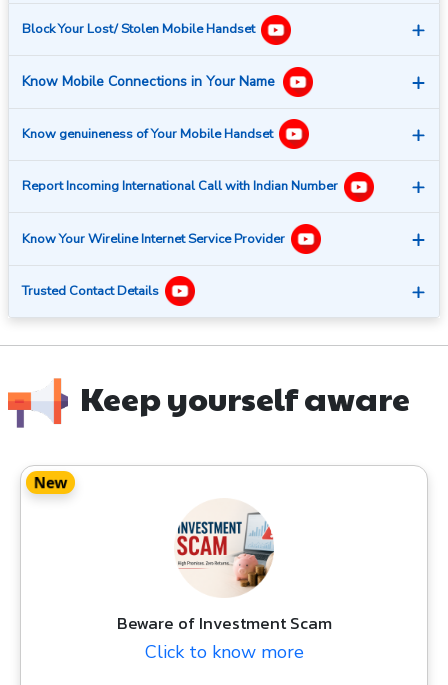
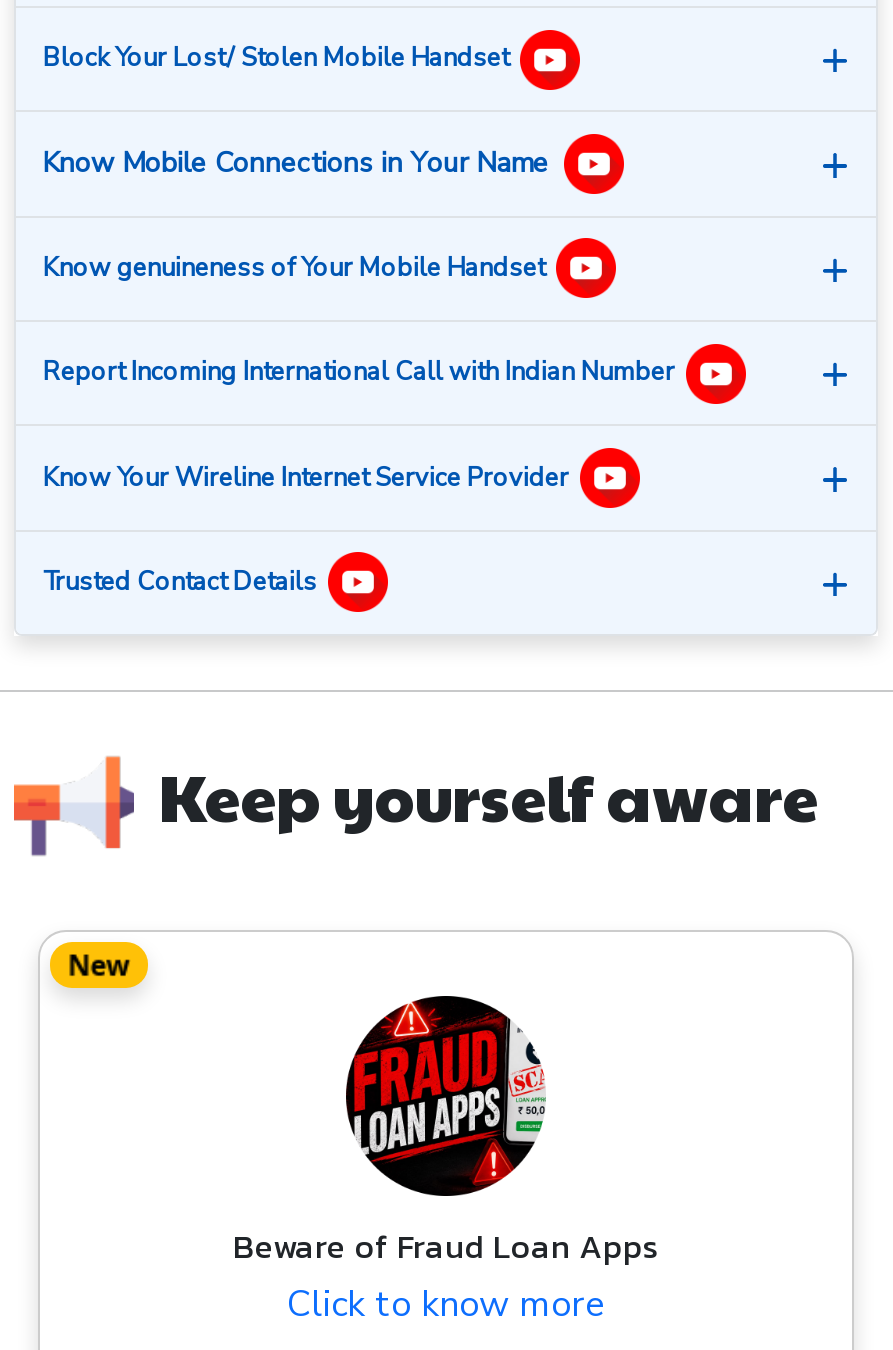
[116,498,331,636] [image] | Beware of Investment Scam -> [233,994,659,1272] [image] | Beware of Fraud Loan Apps

